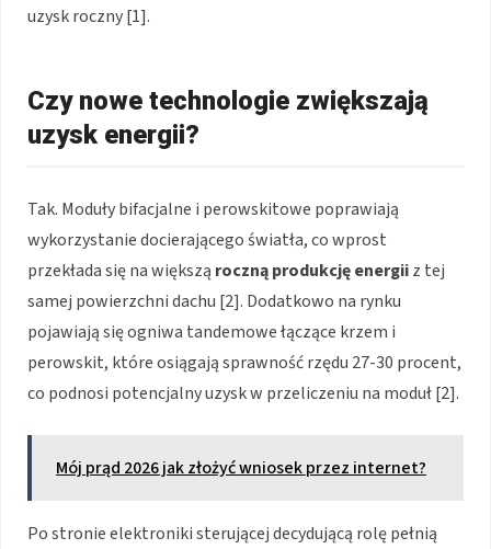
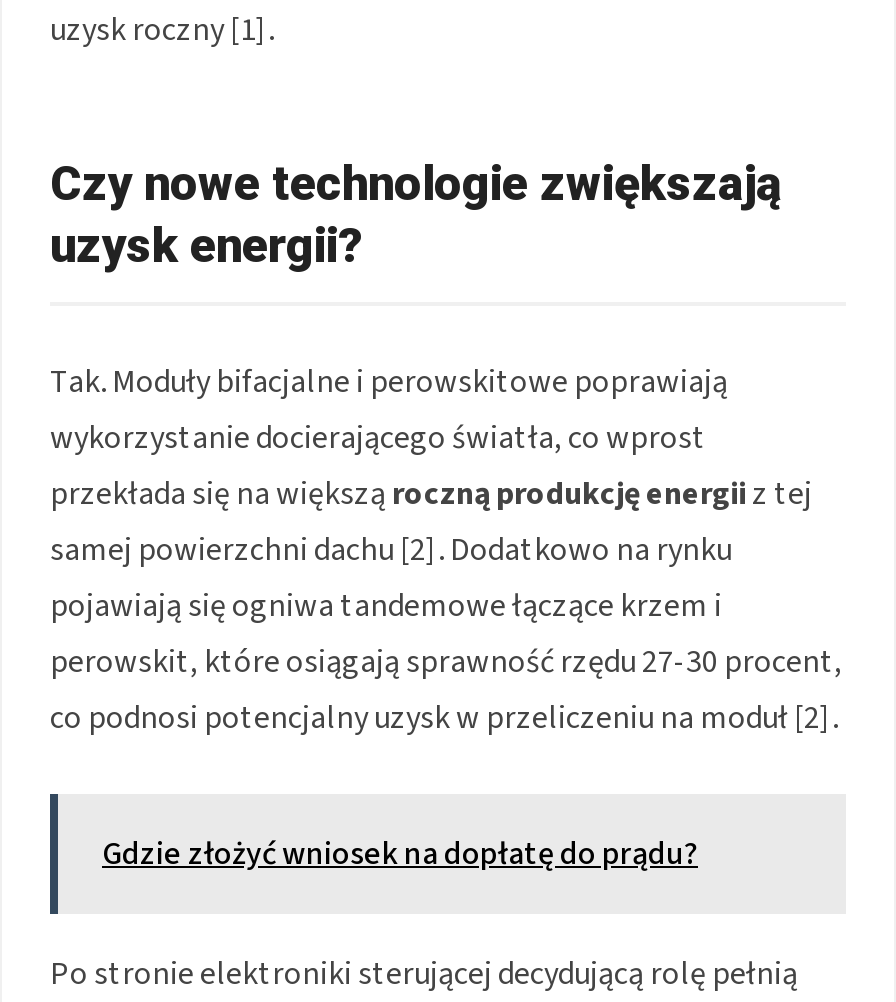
[56,455,426,479] Mój prąd 2026 jak złożyć wniosek przez internet? -> [102,831,698,875] Gdzie złożyć wniosek na dopłatę do prądu?

